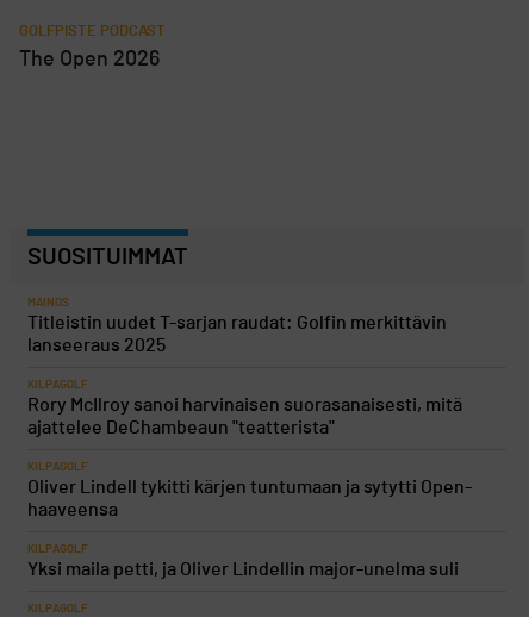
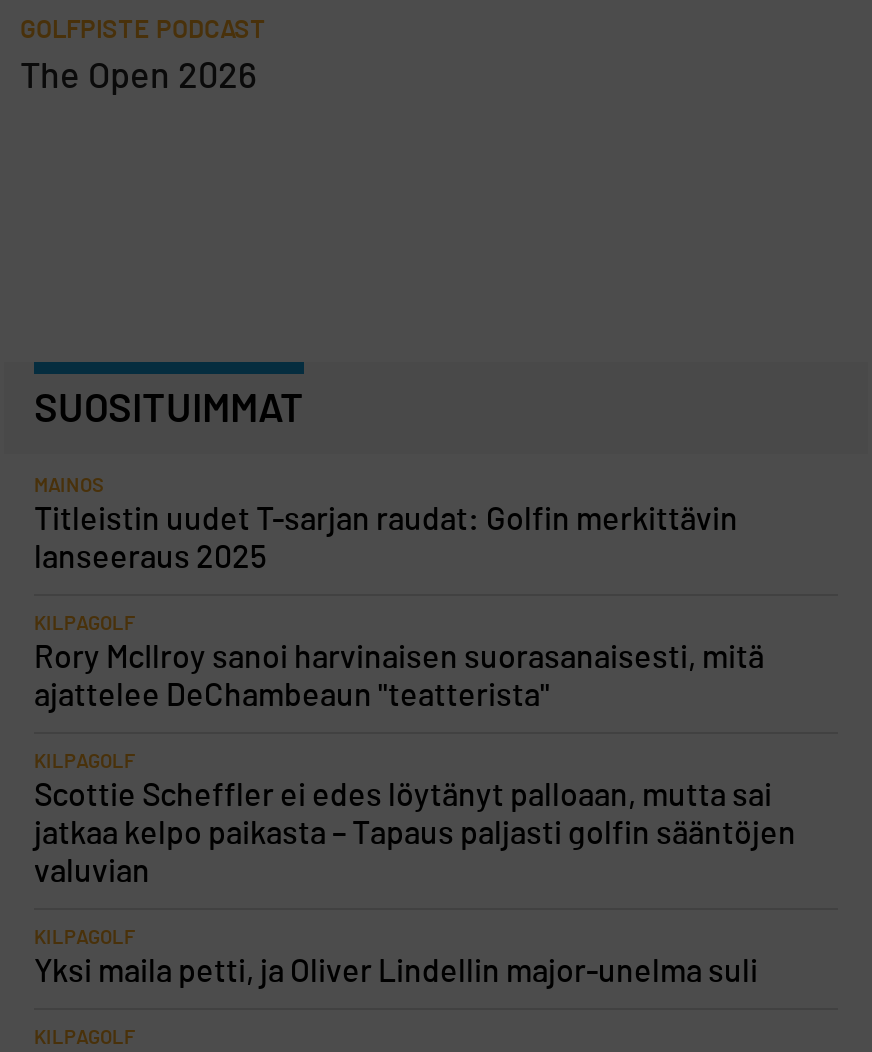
[27,477,472,519] Oliver Lindell tykitti kärjen tuntumaan ja sytytti Open- | haaveensa -> [34,779,796,887] Scottie Scheffler ei edes löytänyt palloaan, mutta sai | jatkaa kelpo paikasta – Tapaus paljasti golfin sääntöjen | valuvian

